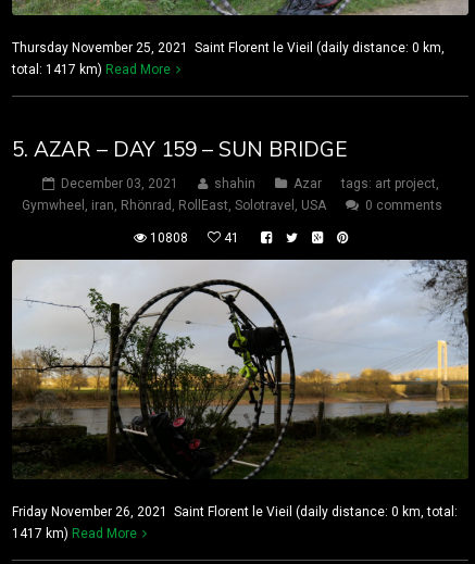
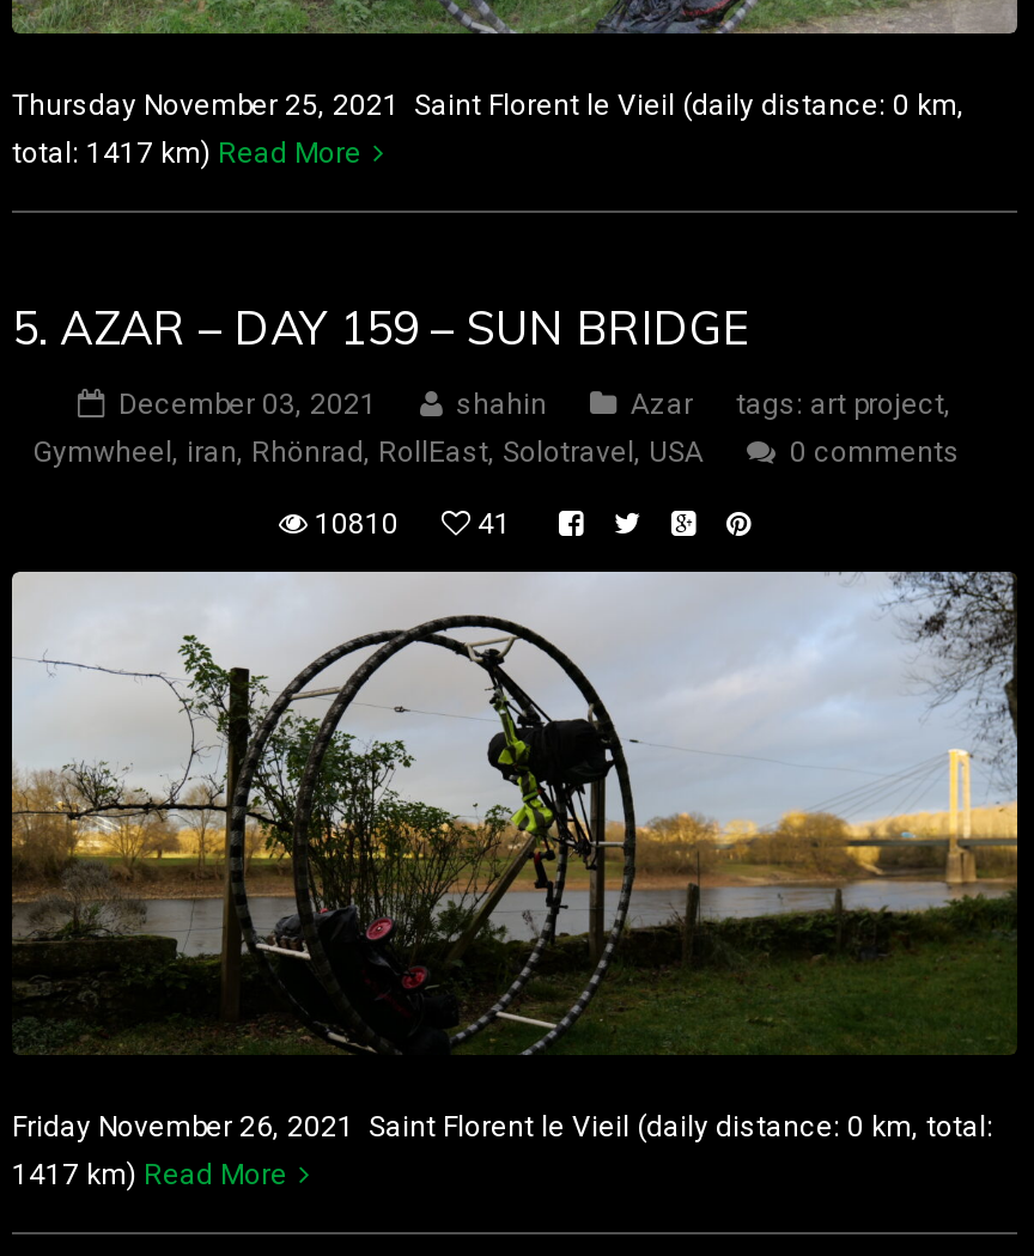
[149,230,187,245] 10808 -> [315,506,399,540] 10810

